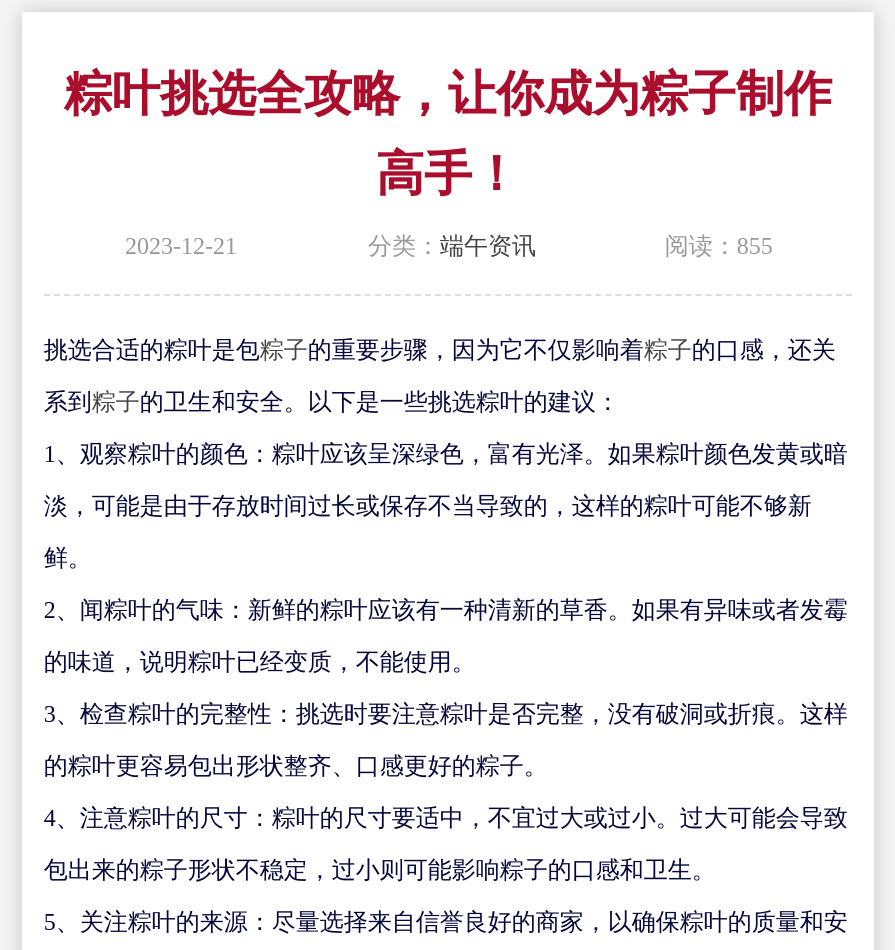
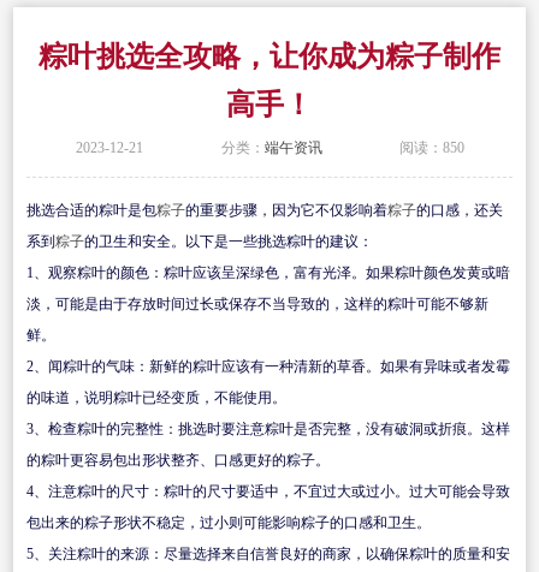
[665,233,773,261] 阅读：855 -> [400,140,465,157] 阅读：850

